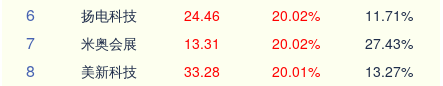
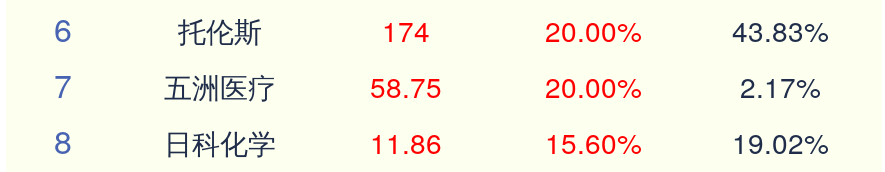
[81,5,413,25] 扬电科技 | 24.46 | 20.02% | 11.71% -> [178,10,828,50] 托伦斯 | 174 | 20.00% | 43.83%
[81,33,413,53] 米奥会展 | 13.31 | 20.02% | 27.43% -> [164,66,820,106] 五洲医疗 | 58.75 | 20.00% | 2.17%
[81,61,413,81] 美新科技 | 33.28 | 20.01% | 13.27% -> [164,122,828,162] 日科化学 | 11.86 | 15.60% | 19.02%

